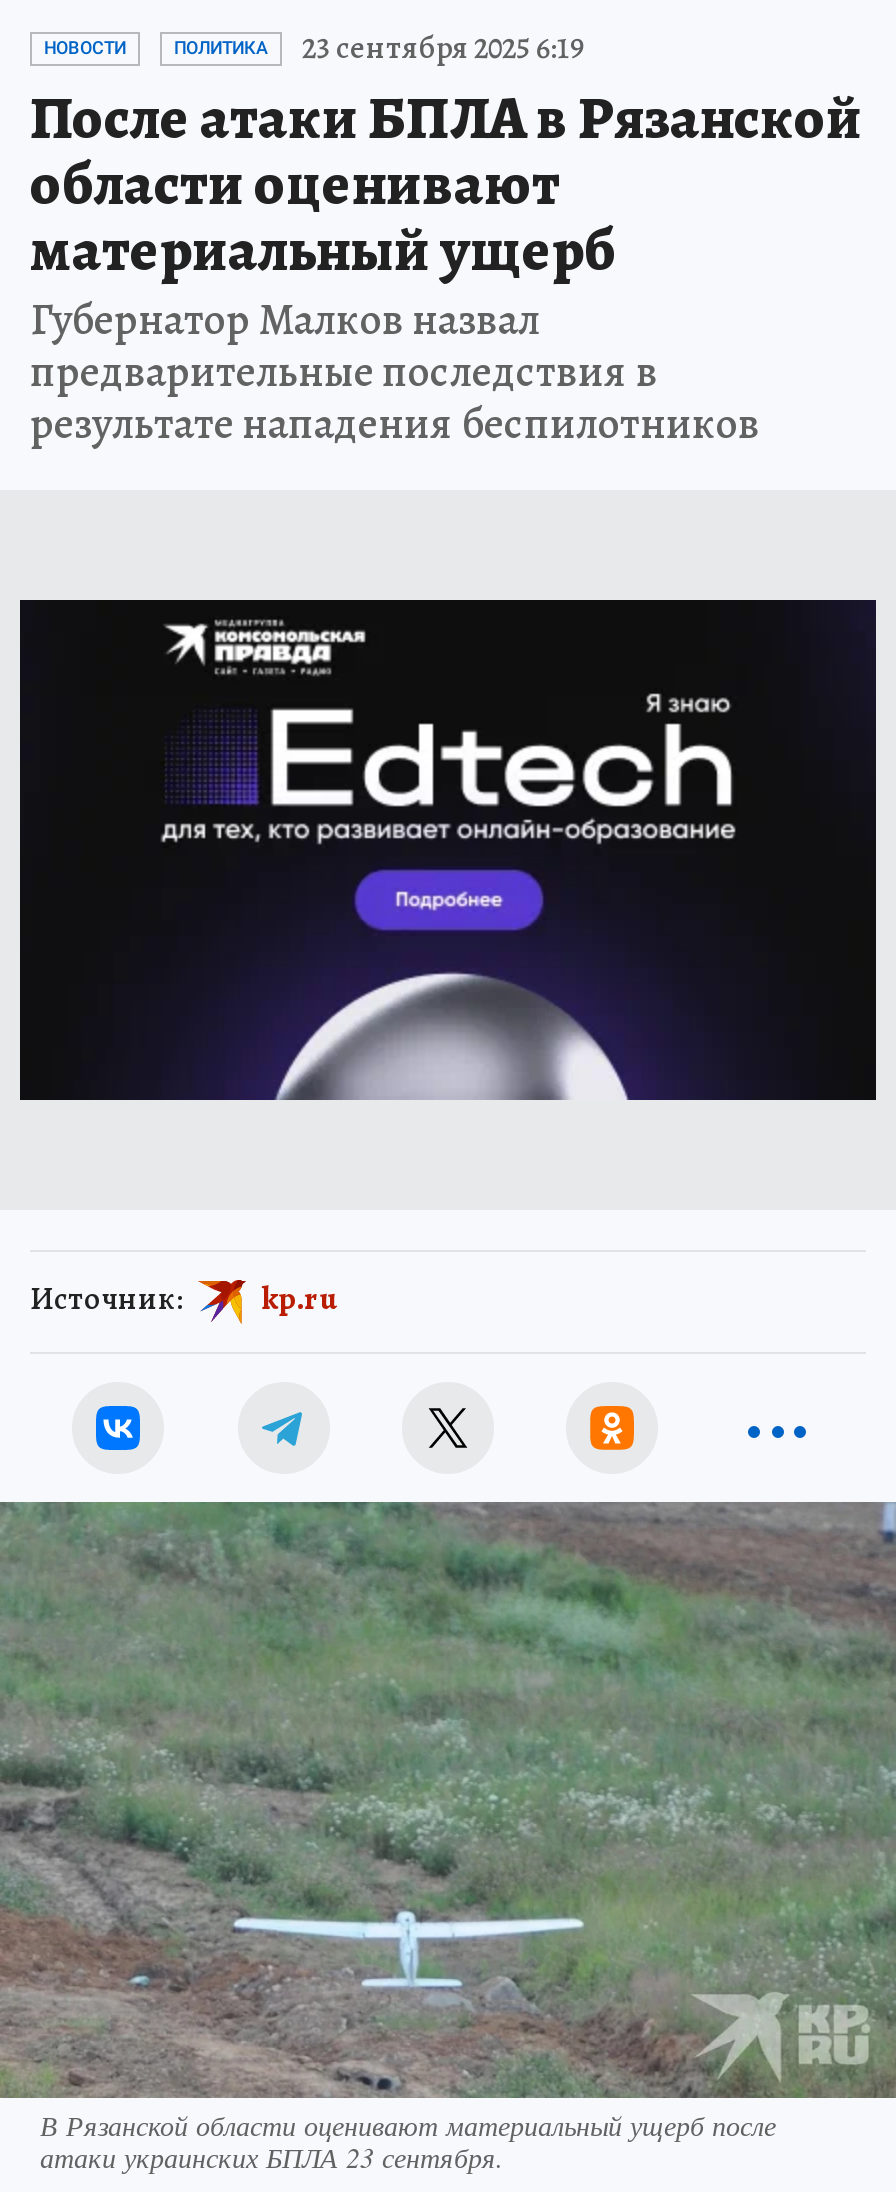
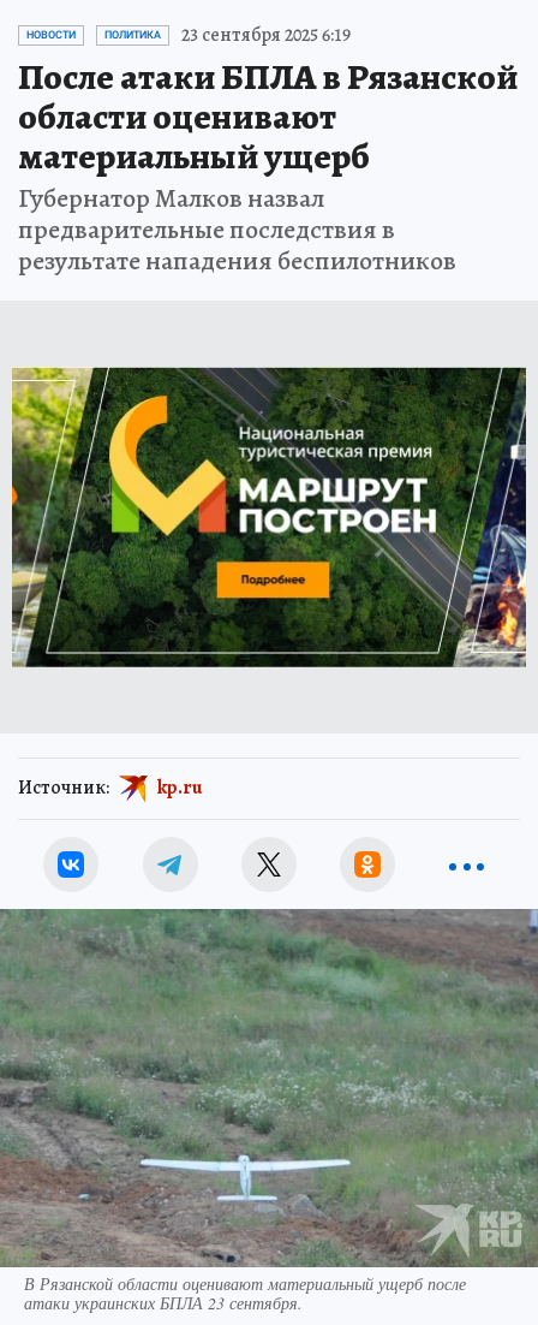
[18,598,878,1100] [image] -> [11,367,527,669] [image]

